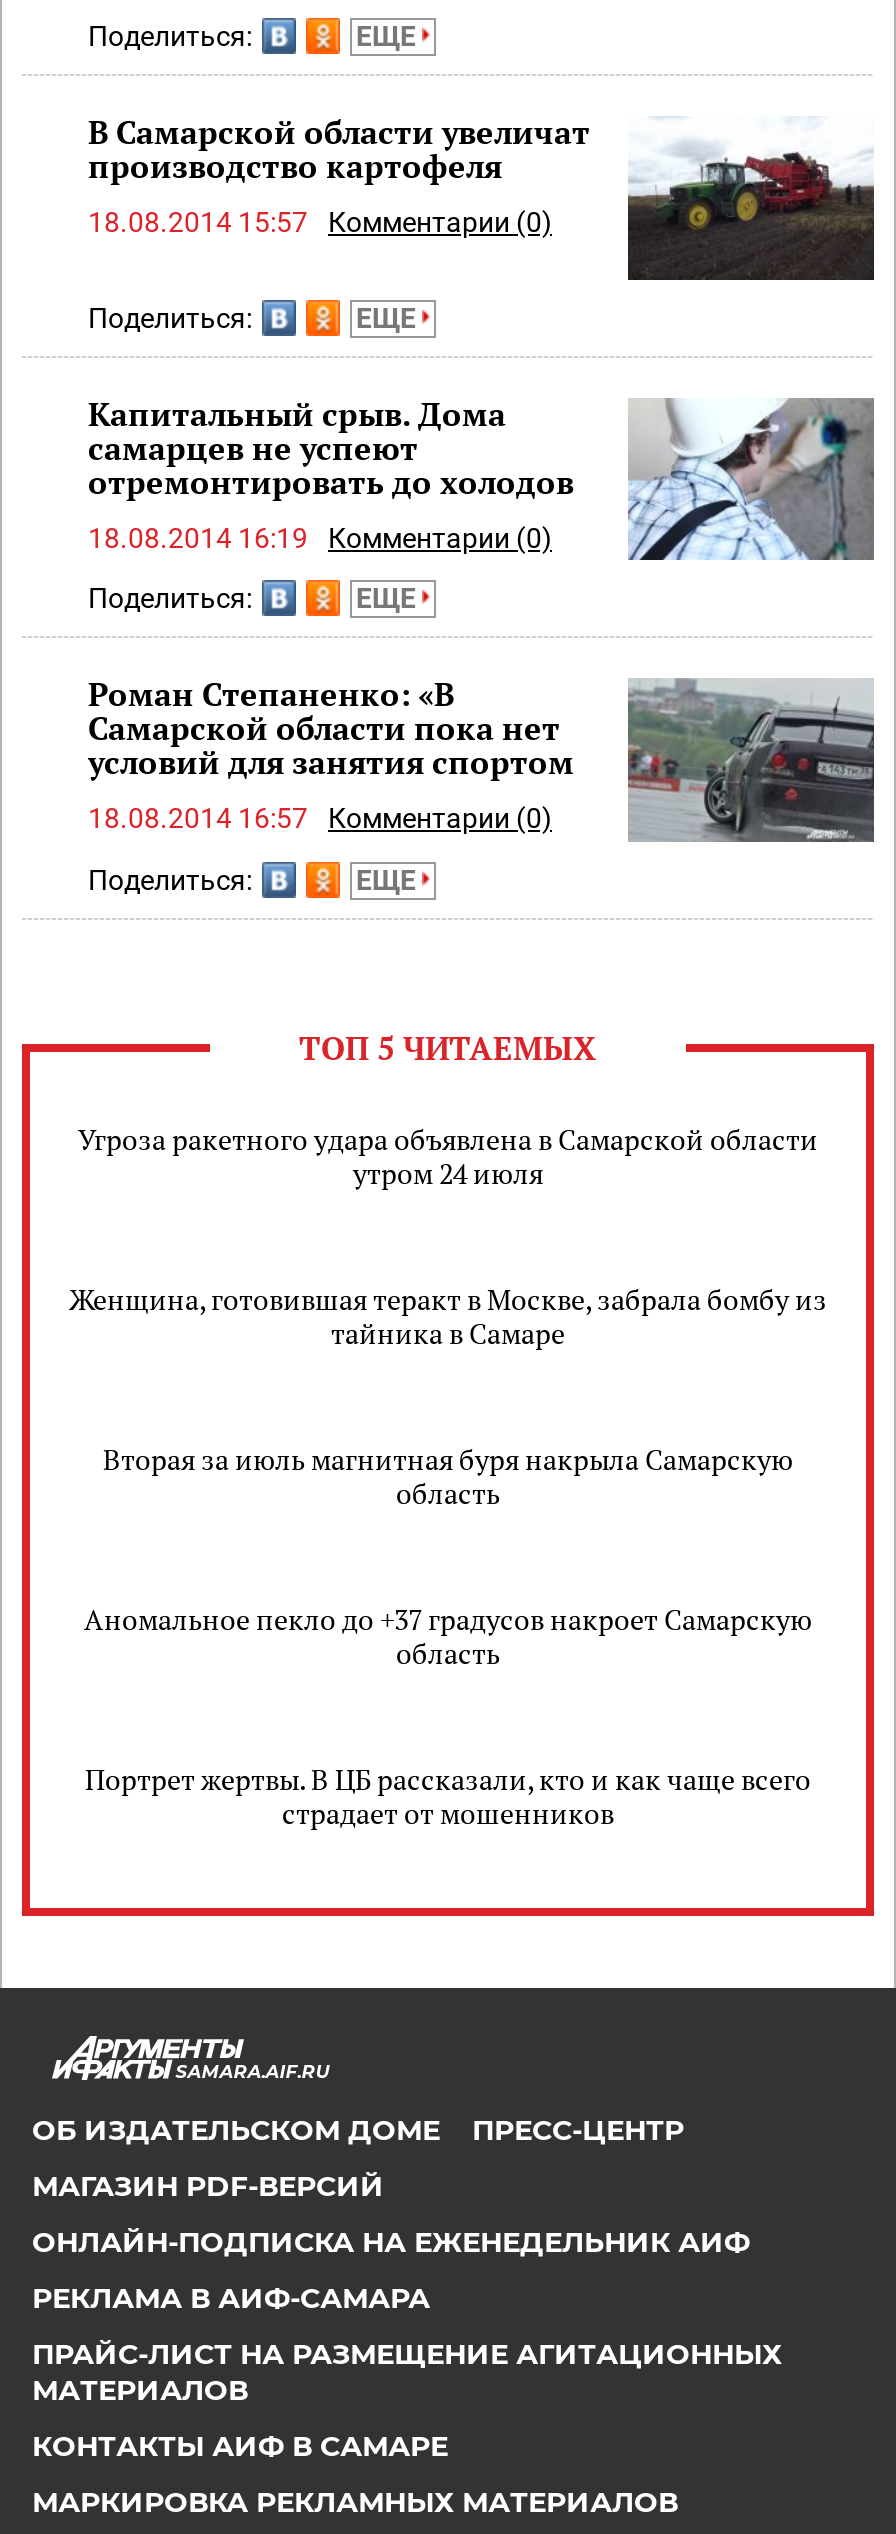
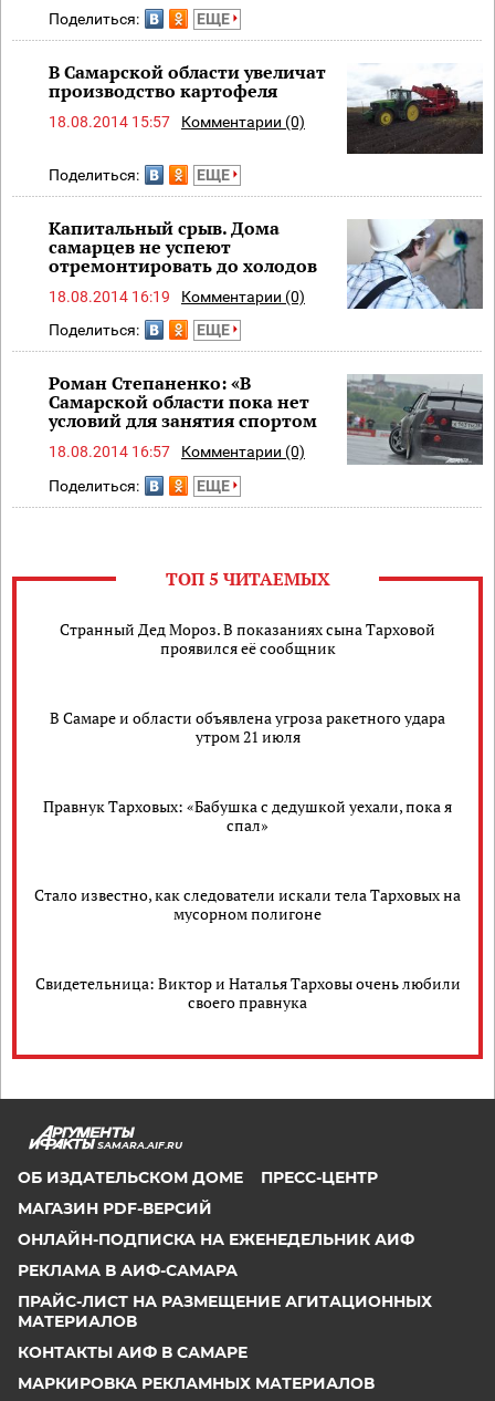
[78,1119,818,1191] Угроза ракетного удара объявлена в Самарской области | утром 24 июля -> [60,618,435,658] Странный Дед Мороз. В показаниях сына Тарховой | проявился её сообщник
[69,1279,827,1351] Женщина, готовившая теракт в Москве, забрала бомбу из | тайника в Самаре -> [50,707,445,747] В Самаре и области объявлена угроза ракетного удара | утром 21 июля
[103,1439,793,1511] Вторая за июль магнитная буря накрыла Самарскую | область -> [43,795,452,835] Правнук Тарховых: «Бабушка с дедушкой уехали, пока я | спал»
[84,1599,812,1671] Аномальное пекло до +37 градусов накроет Самарскую | область -> [34,884,461,924] Стало известно, как следователи искали тела Тарховых на | мусорном полигоне
[85,1759,811,1831] Портрет жертвы. В ЦБ рассказали, кто и как чаще всего | страдает от мошенников -> [35,972,460,1012] Свидетельница: Виктор и Наталья Тарховы очень любили | своего правнука

